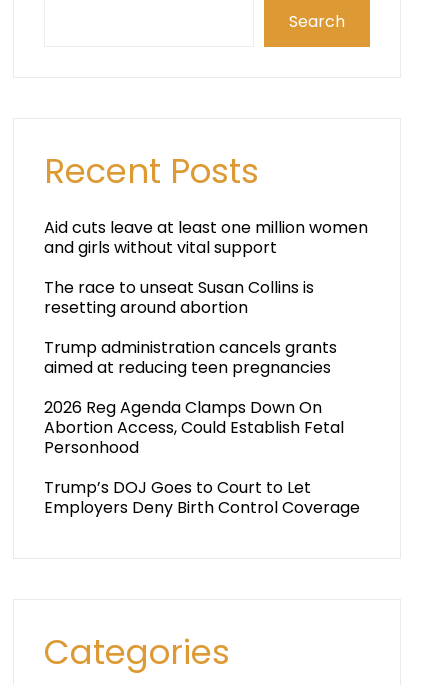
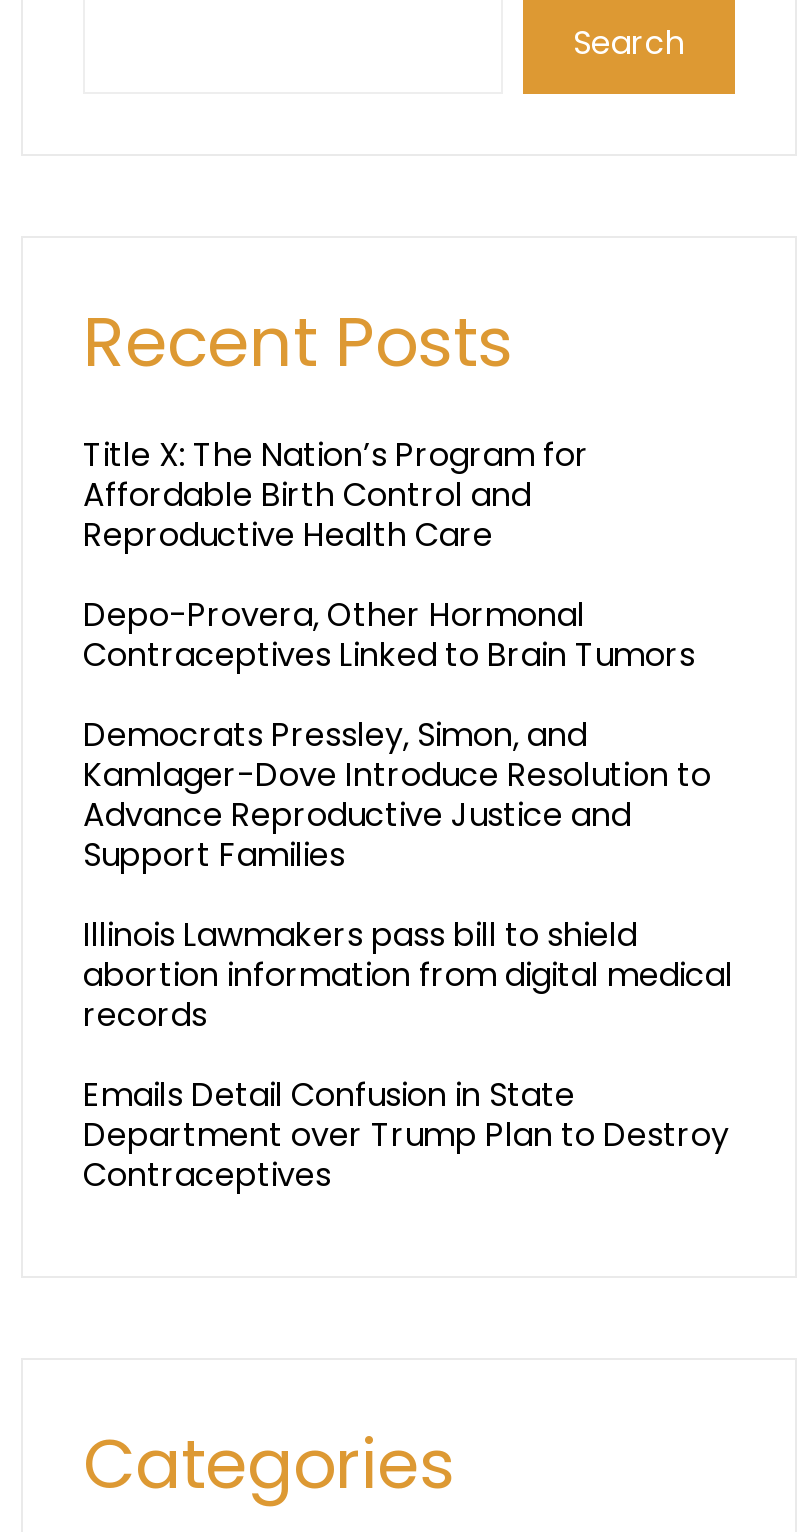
[44,216,368,259] Aid cuts leave at least one million women | and girls without vital support -> [83,432,589,558] Title X: The Nation’s Program for | Affordable Birth Control and | Reproductive Health Care
[44,276,314,319] The race to unseat Susan Collins is | resetting around abortion -> [83,592,695,678] Depo-Provera, Other Hormonal | Contraceptives Linked to Brain Tumors
[44,336,337,379] Trump administration cancels grants | aimed at reducing teen pregnancies -> [83,712,711,878] Democrats Pressley, Simon, and | Kamlager-Dove Introduce Resolution to | Advance Reproductive Justice and | Support Families
[44,396,344,459] 2026 Reg Agenda Clamps Down On | Abortion Access, Could Establish Fetal | Personhood -> [83,912,733,1038] Illinois Lawmakers pass bill to shield | abortion information from digital medical | records
[44,476,360,519] Trump’s DOJ Goes to Court to Let | Employers Deny Birth Control Coverage -> [83,1072,729,1198] Emails Detail Confusion in State | Department over Trump Plan to Destroy | Contraceptives

